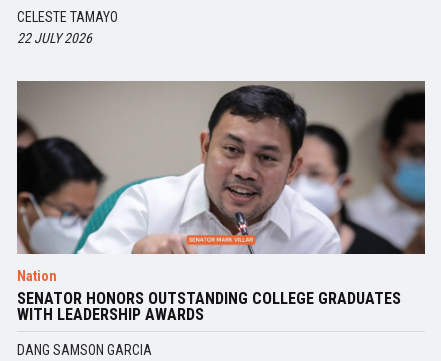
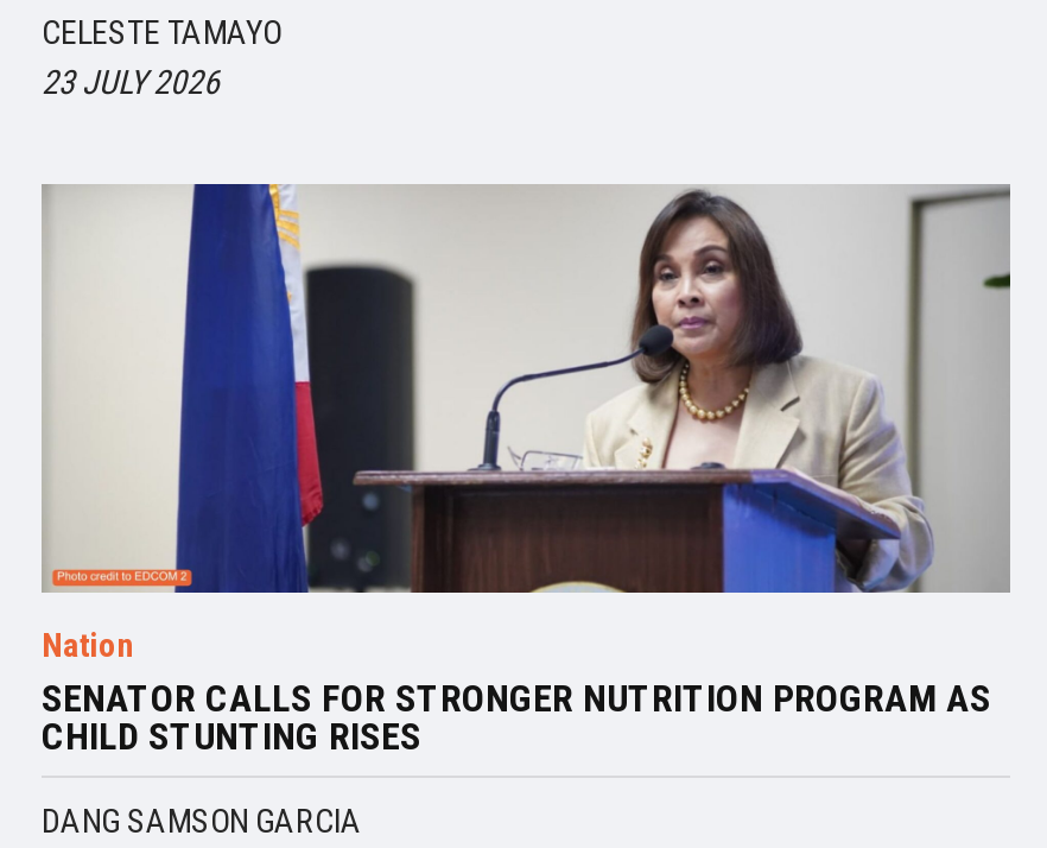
[17,30,92,46] 22 JULY 2026 -> [42,63,220,101] 23 JULY 2026
[16,81,425,324] [image] | SENATOR HONORS OUTSTANDING COLLEGE GRADUATES | WITH LEADERSHIP AWARDS -> [42,183,1010,759] [image] | SENATOR CALLS FOR STRONGER NUTRITION PROGRAM AS | CHILD STUNTING RISES

